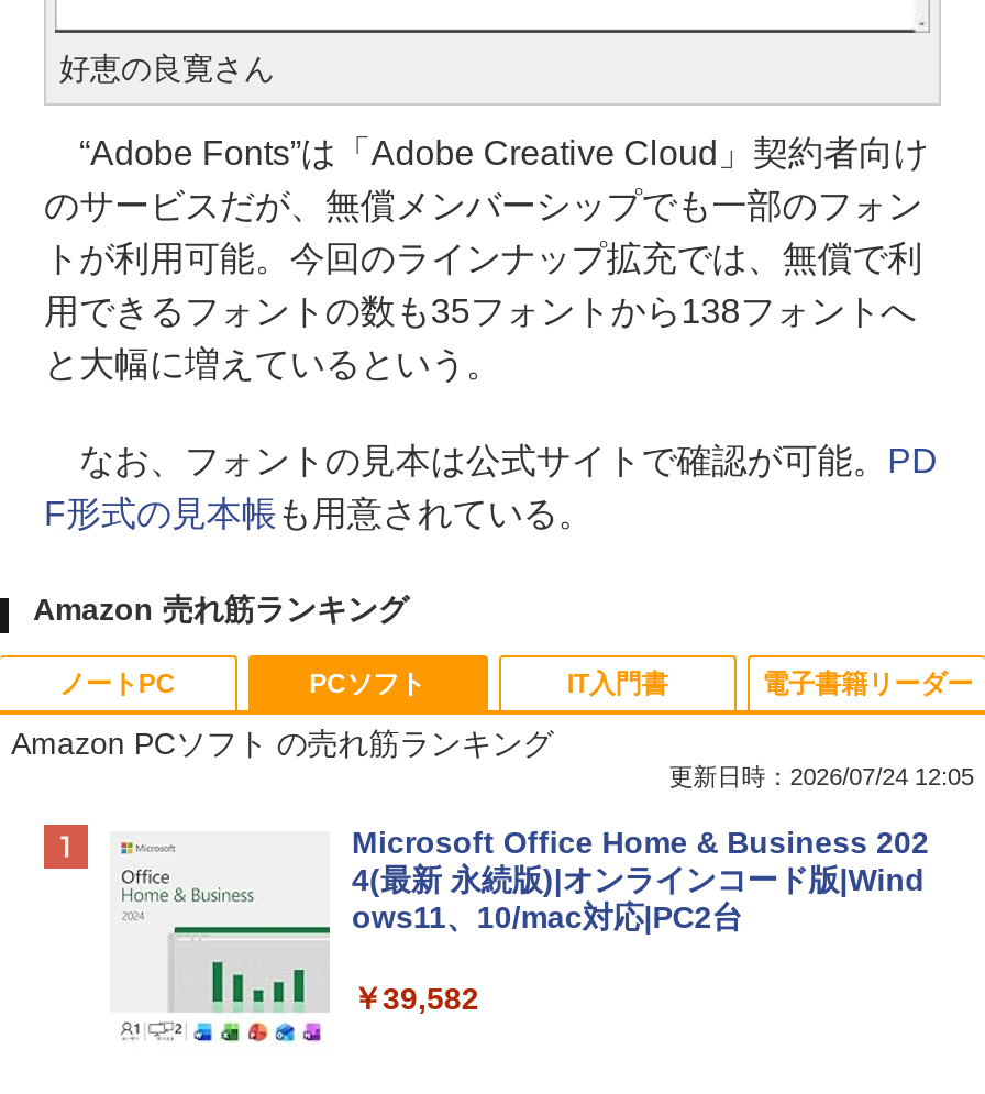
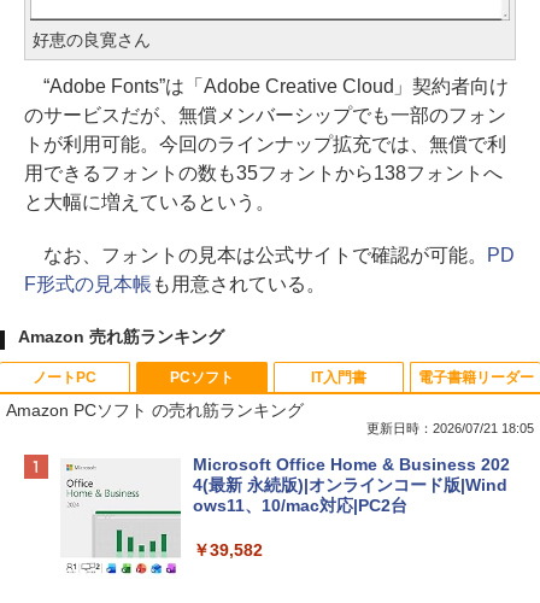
[669,762,974,788] 更新日時：2026/07/24 12:05 -> [367,420,534,435] 更新日時：2026/07/21 18:05

